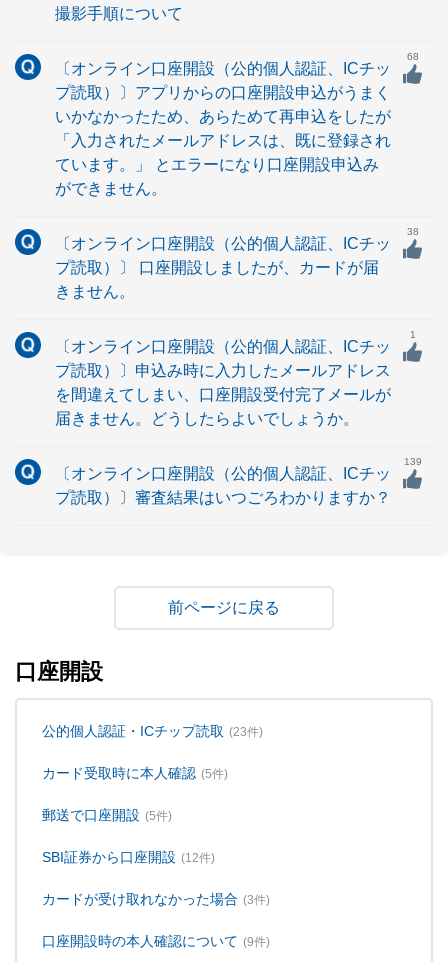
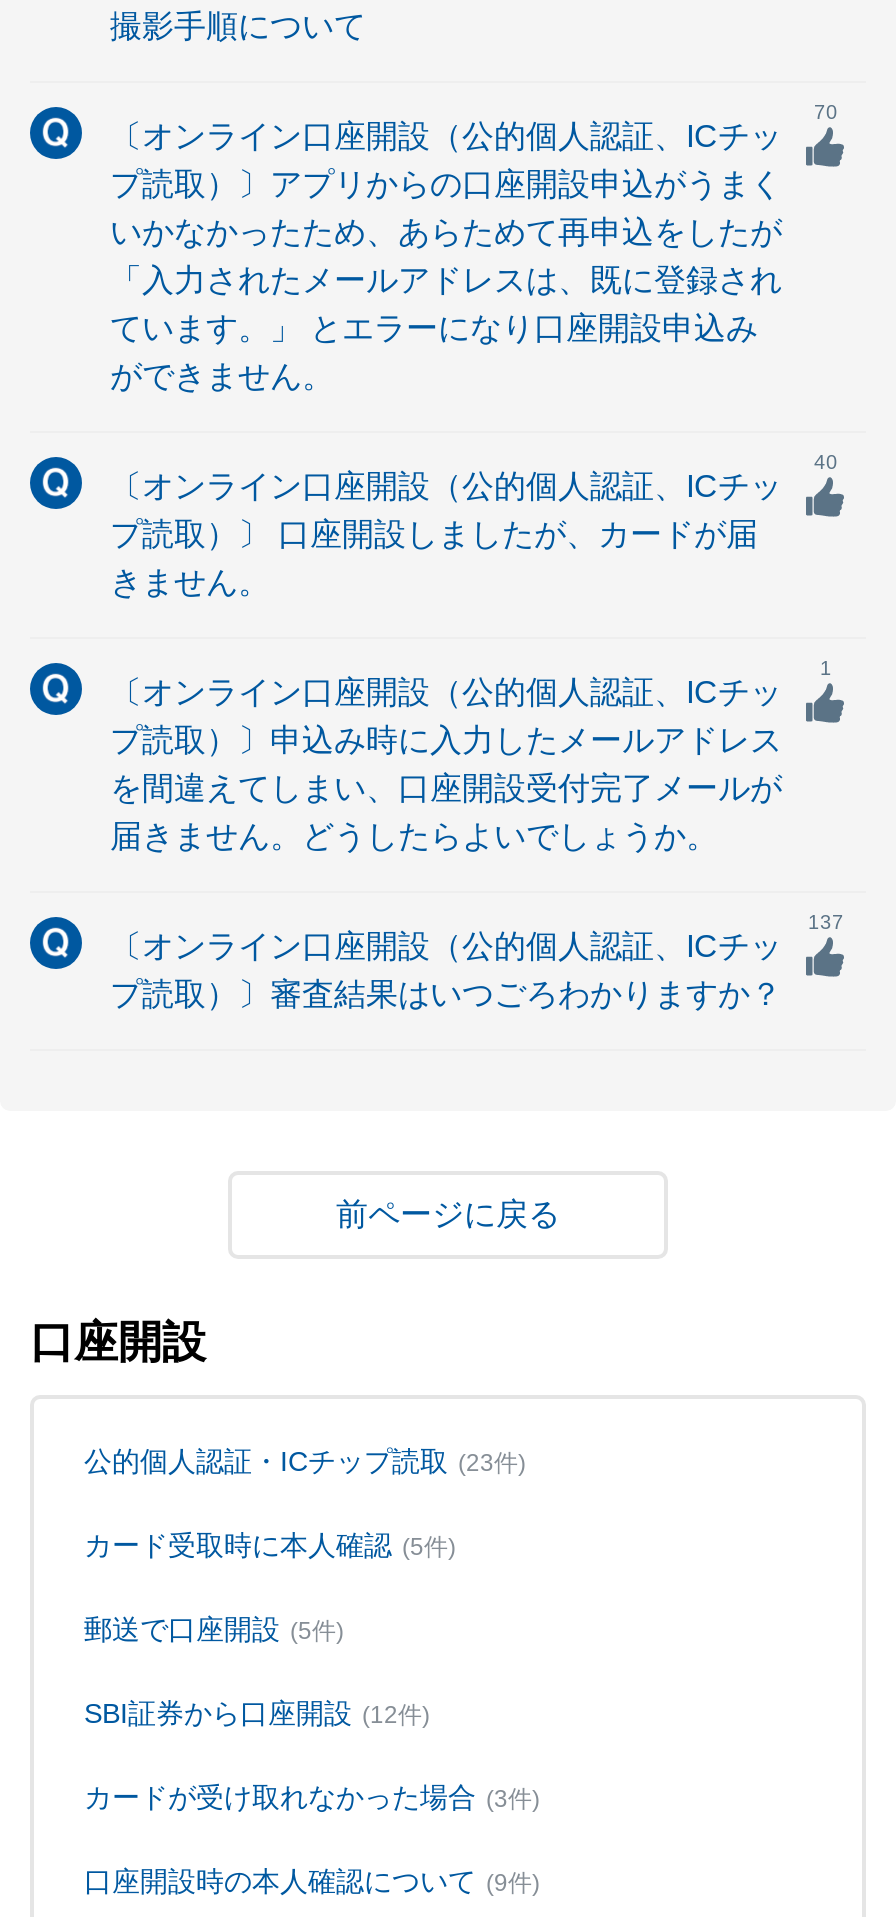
[407,51,419,62] 68 -> [814,101,838,123] 70
[407,226,419,237] 38 -> [814,451,838,473] 40
[404,456,422,467] 139 -> [808,911,844,933] 137

